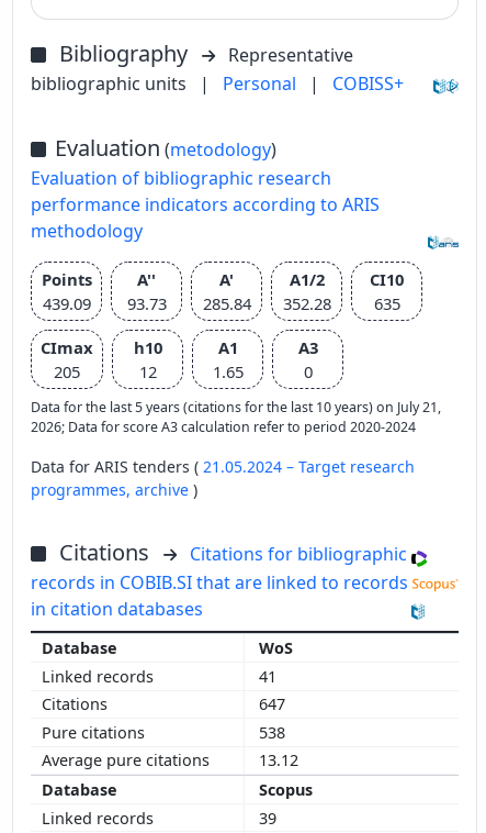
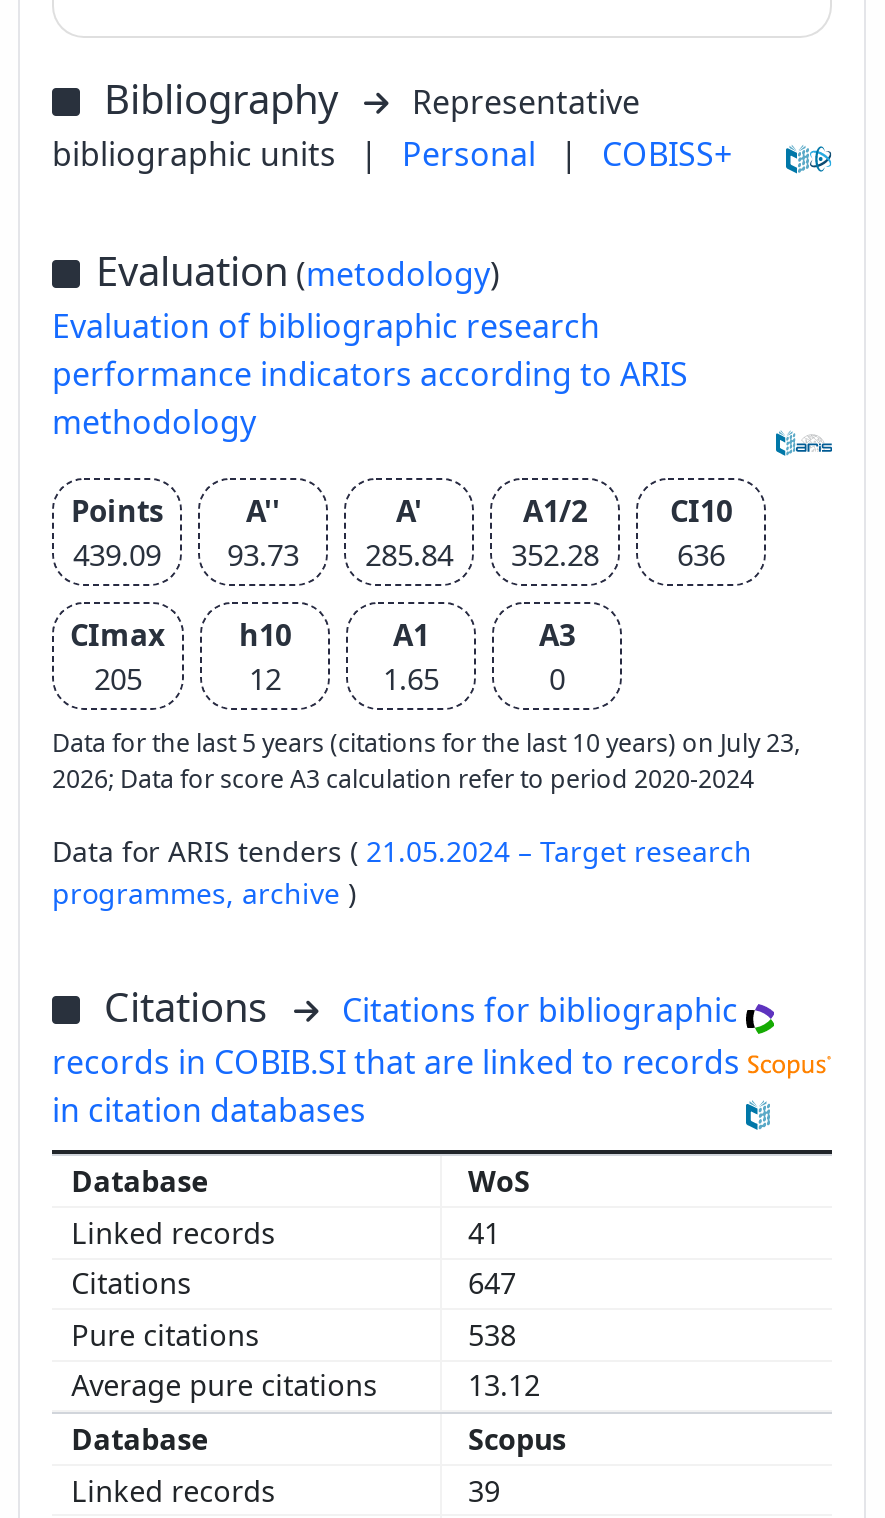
[42,293,400,315] 439.09 93.73 285.84 352.28 635 -> [73,535,725,575] 439.09 93.73 285.84 352.28 636
[31,398,441,417] Data for the last 5 years (citations for the last 10 years) on July 21, -> [52,727,800,761] Data for the last 5 years (citations for the last 10 years) on July 23,

